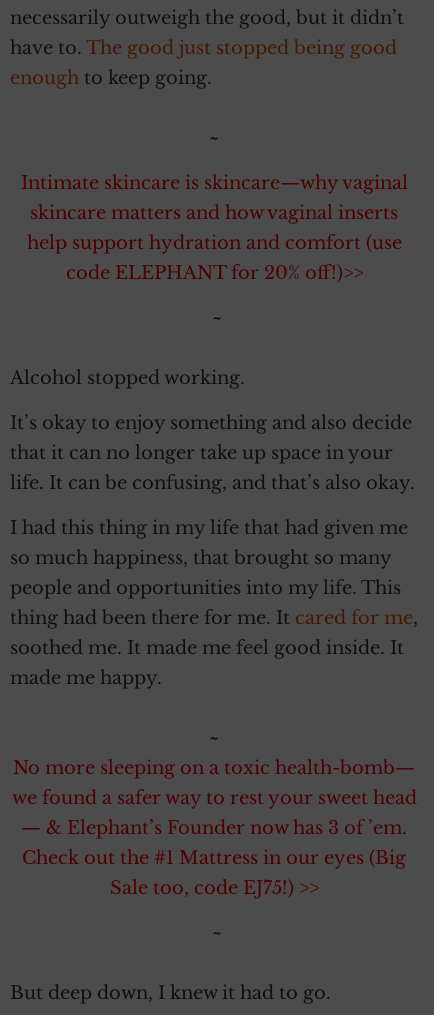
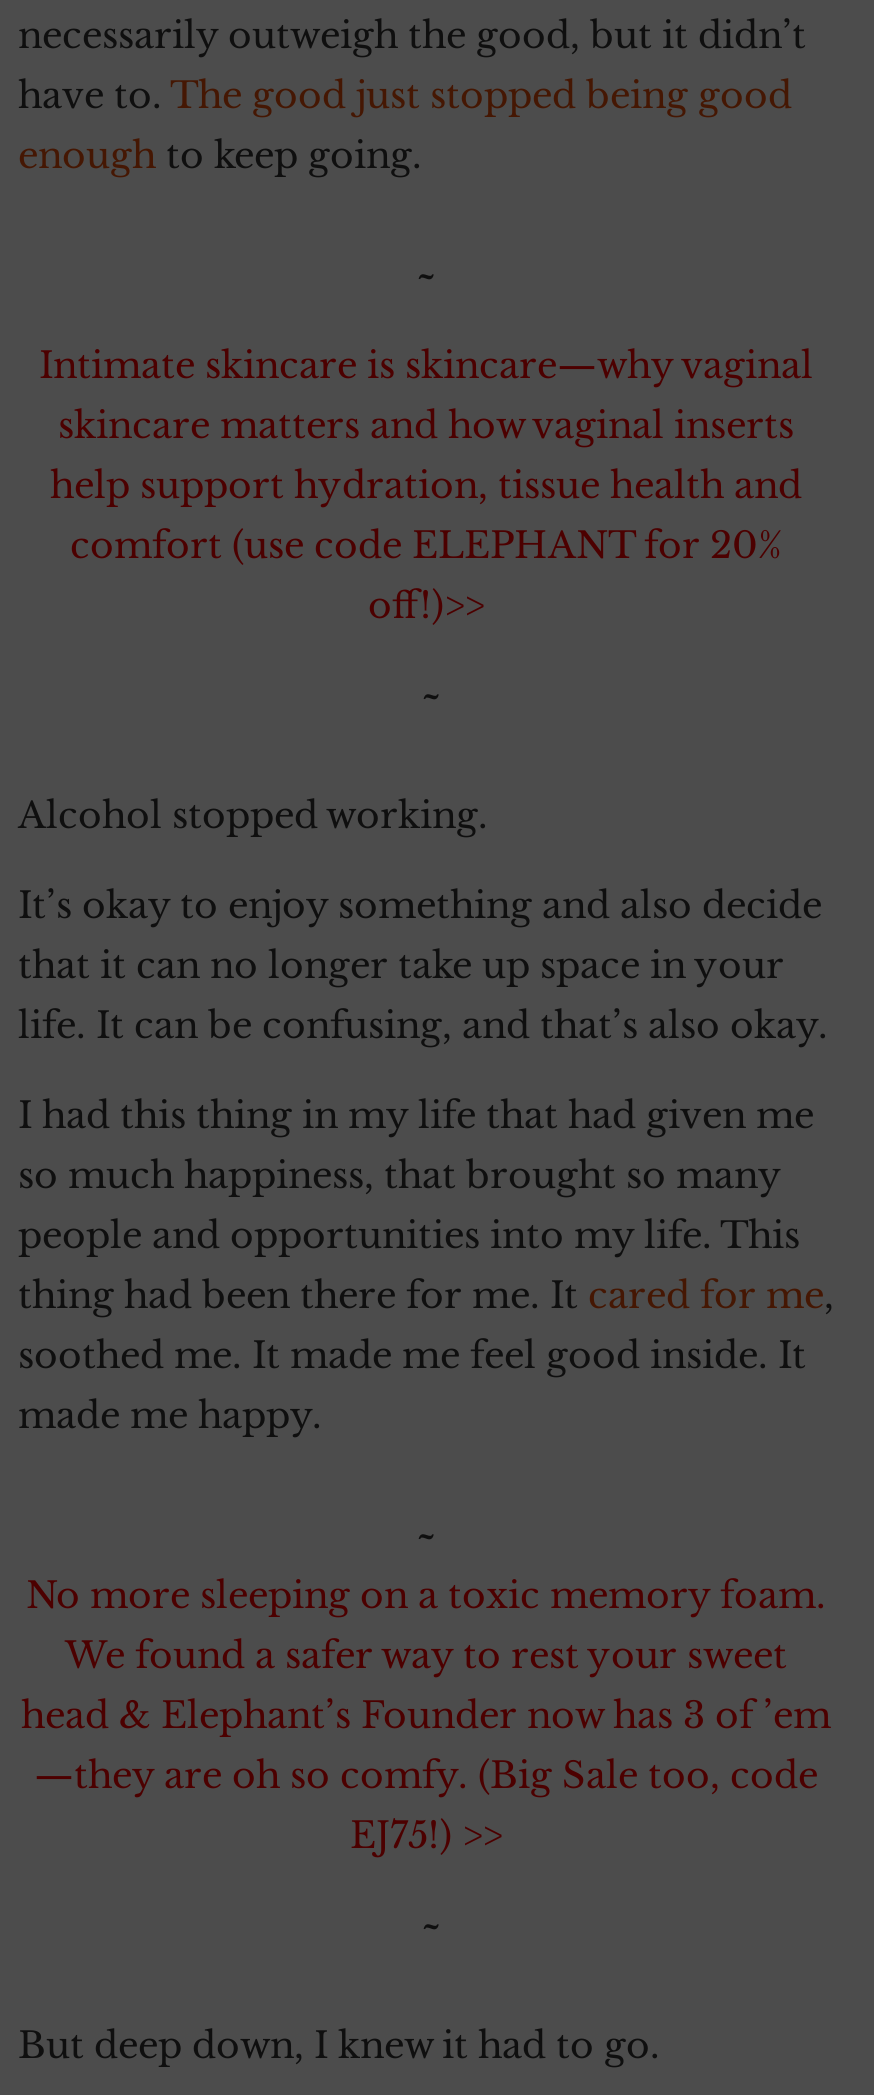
[26,231,401,283] help support hydration and comfort (use | code ELEPHANT for 20% off!)>> -> [50,463,802,627] help support hydration, tissue health and | comfort (use code ELEPHANT for 20% | off!)>>
[11,756,416,898] No more sleeping on a toxic health-bomb— | we found a safer way to rest your sweet head | — & Elephant’s Founder now has 3 of ’em. | Check out the #1 Mattress in our eyes (Big | Sale too, code EJ75!) >> -> [21,1573,831,1857] No more sleeping on a toxic memory foam. | We found a safer way to rest your sweet | head & Elephant’s Founder now has 3 of ’em | —they are oh so comfy. (Big Sale too, code | EJ75!) >>

